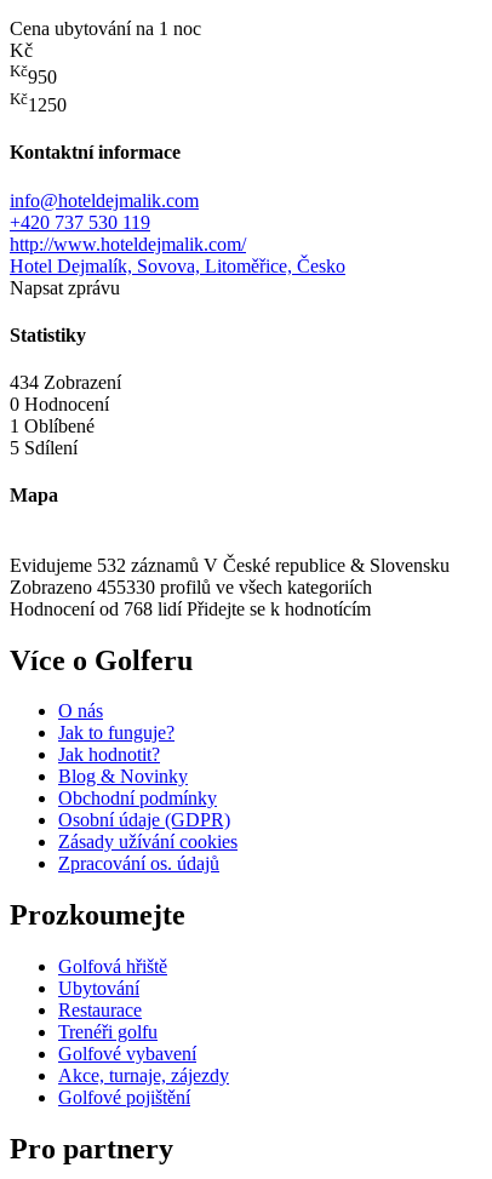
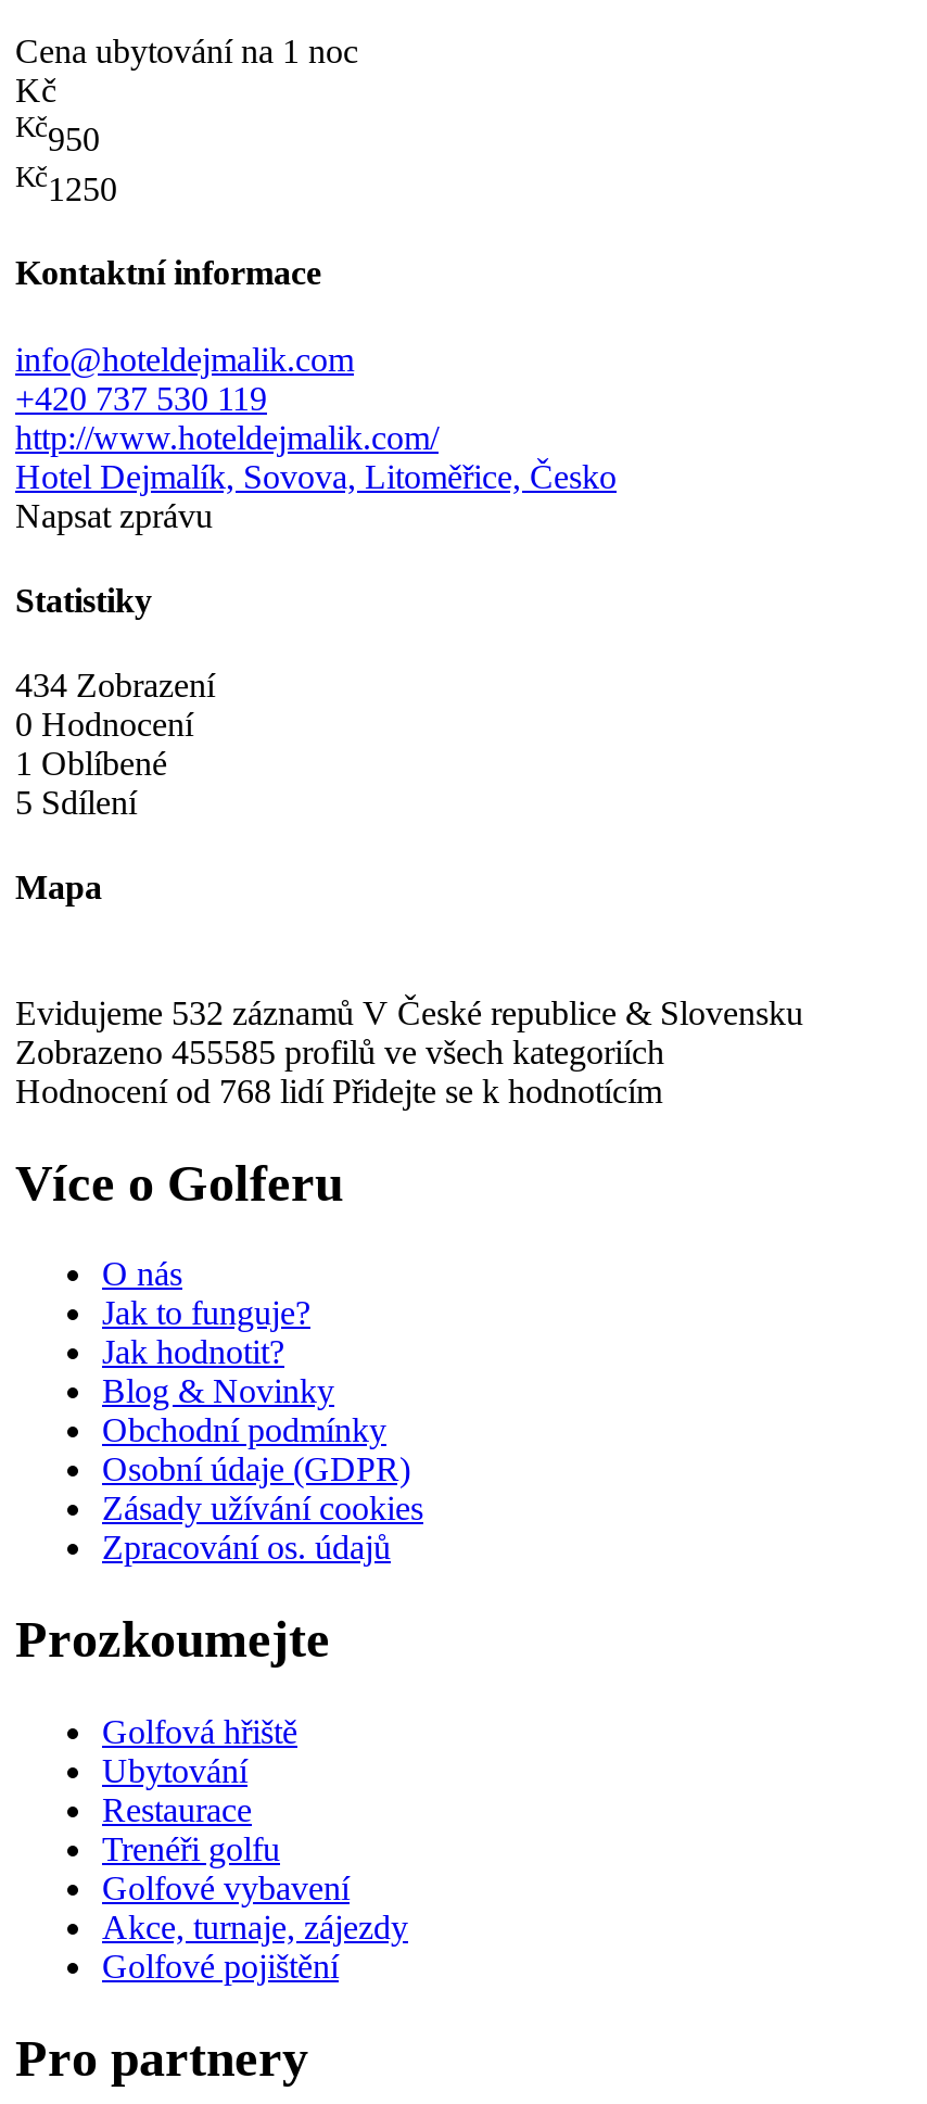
[10,576,372,597] Zobrazeno 455330 profilů ve všech kategoriích -> [15,1033,664,1070] Zobrazeno 455585 profilů ve všech kategoriích

